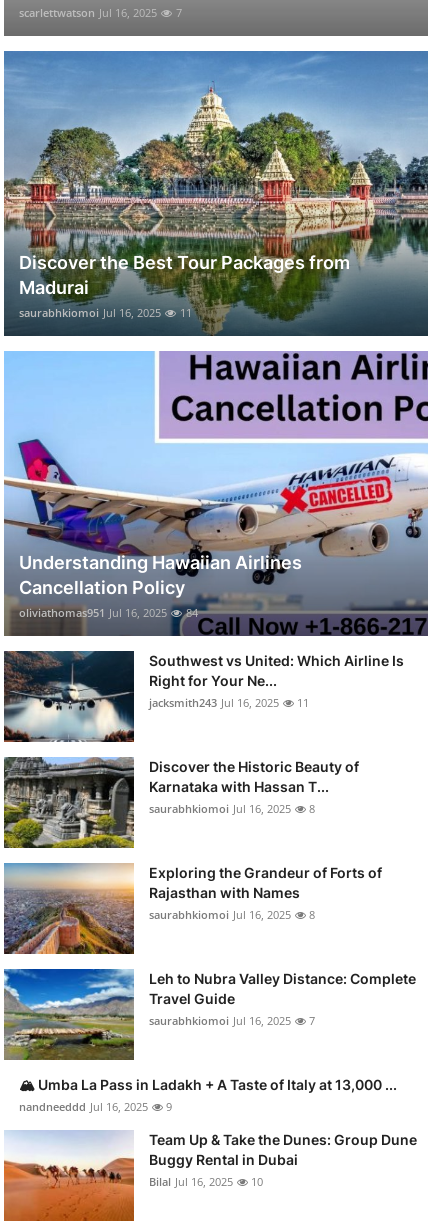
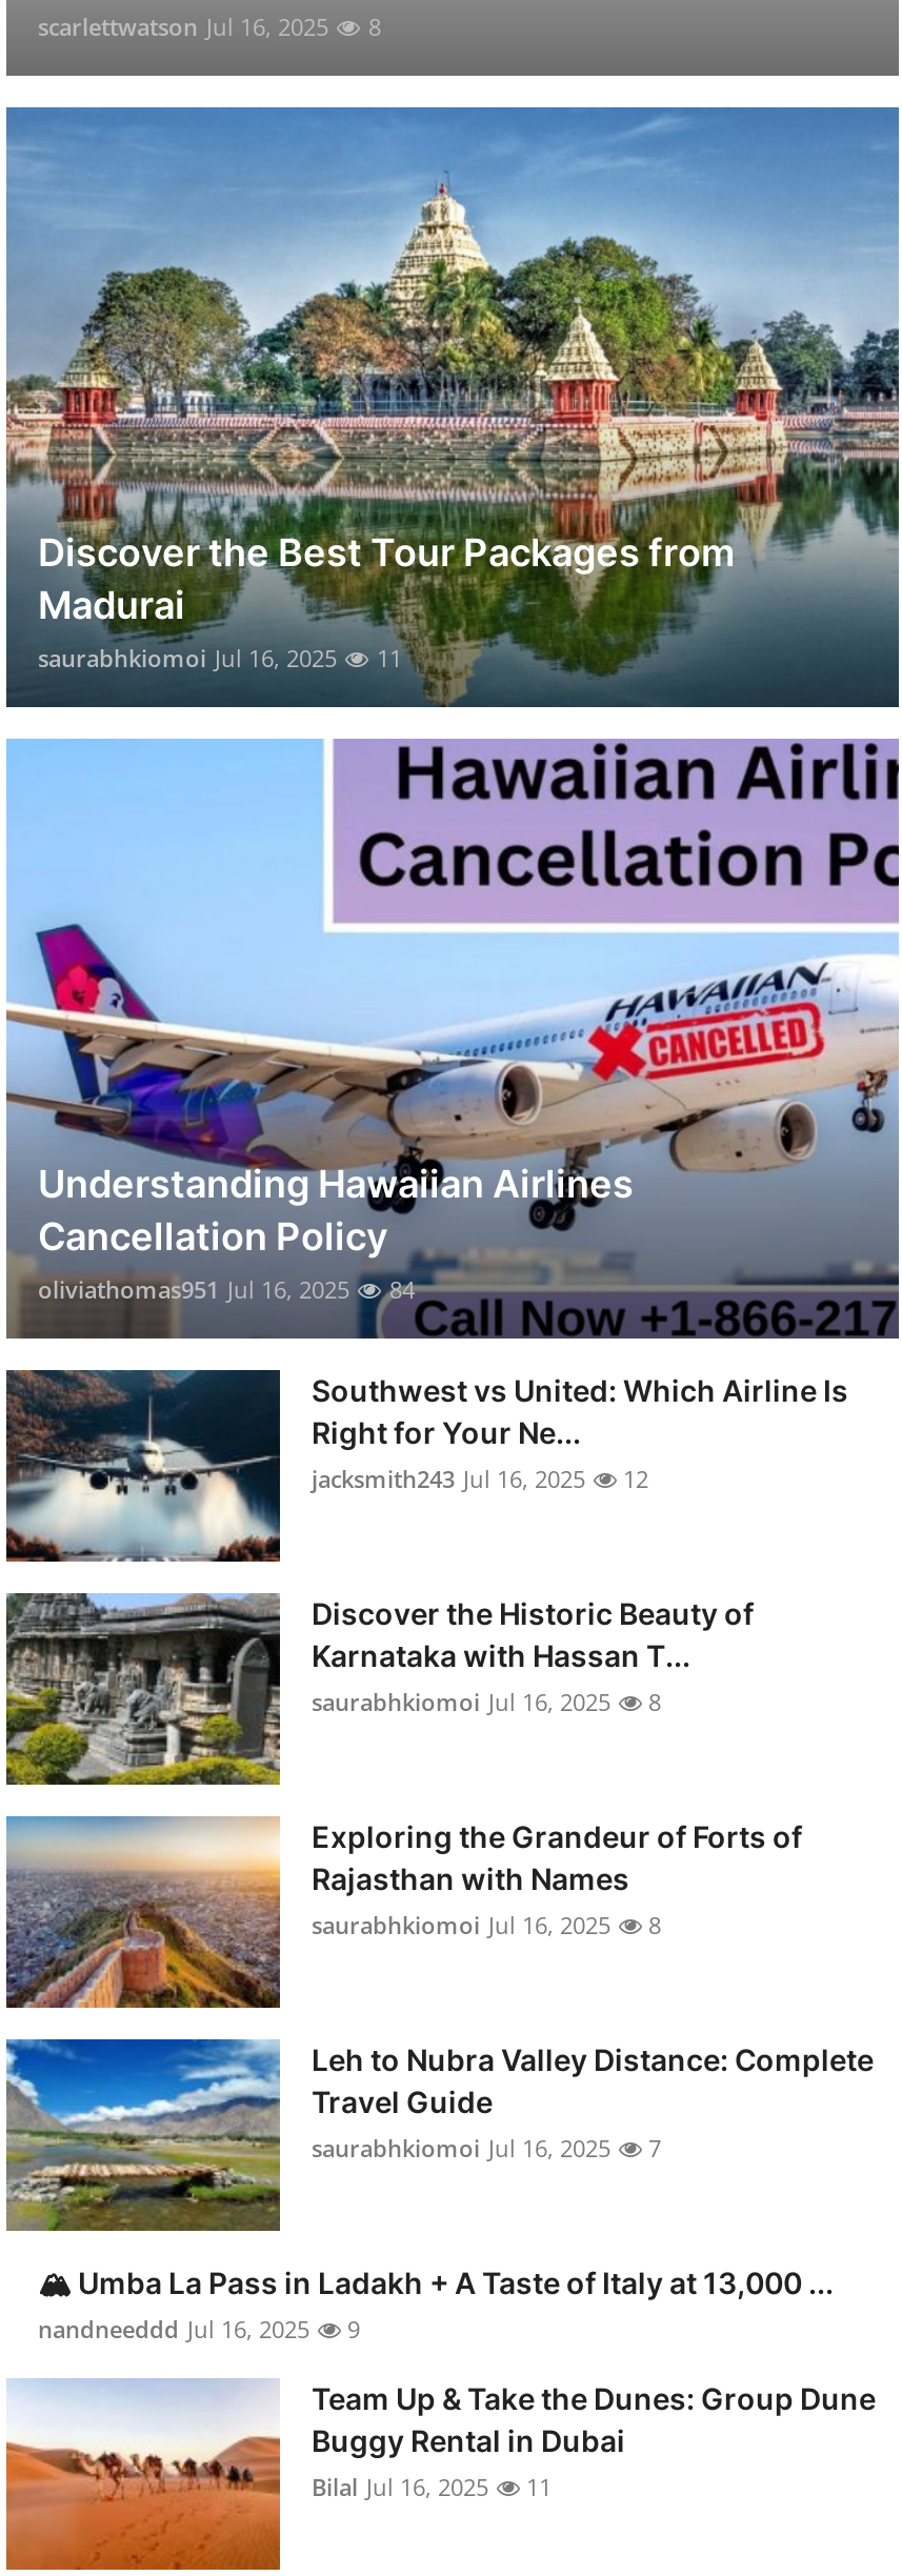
[19,5,182,20] scarlettwatson Jul 16, 2025 7 -> [38,10,381,42] scarlettwatson Jul 16, 2025 8
[149,695,309,710] jacksmith243 Jul 16, 2025 11 -> [312,1462,648,1494] jacksmith243 Jul 16, 2025 12
[149,1174,263,1189] Bilal Jul 16, 2025 10 -> [312,2470,552,2502] Bilal Jul 16, 2025 11

